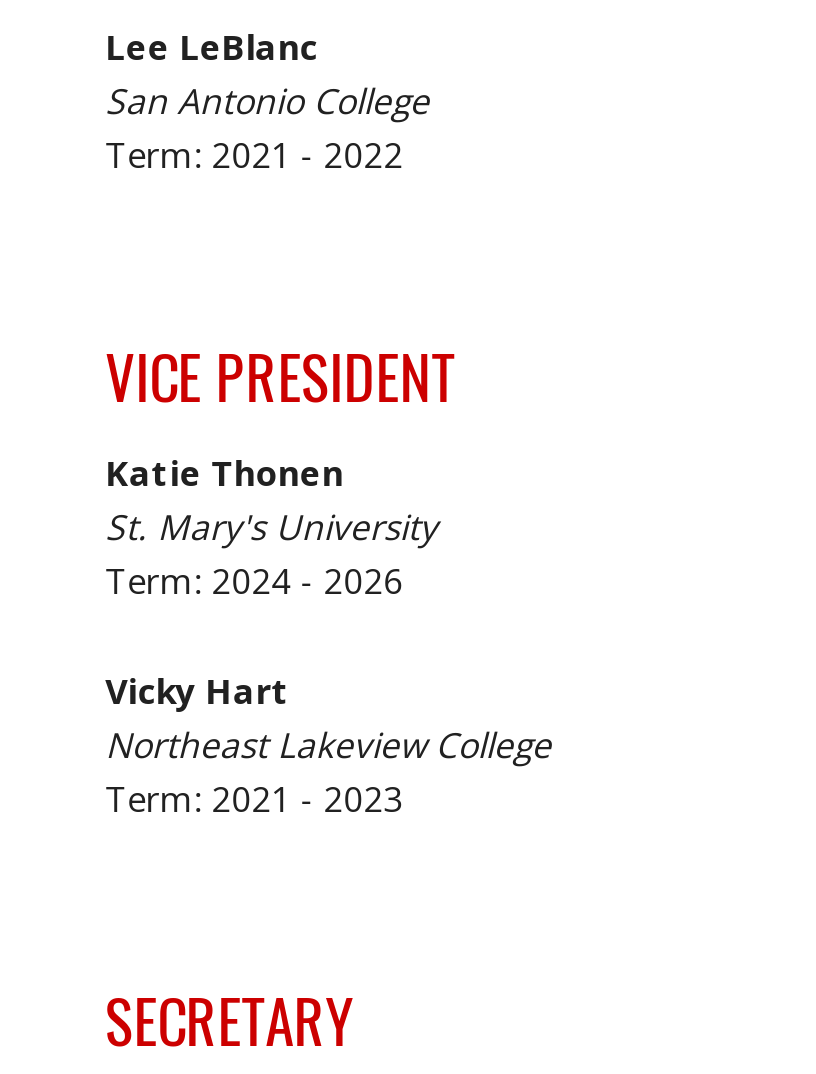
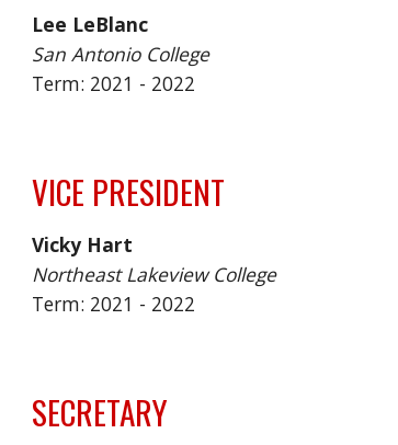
[105,448,437,604] Katie Thonen | St. Mary's University | Term: 2024 - 2026 -> none
[105,774,403,822] Term: 2021 - 2023 -> [32,290,196,317] Term: 2021 - 2022

